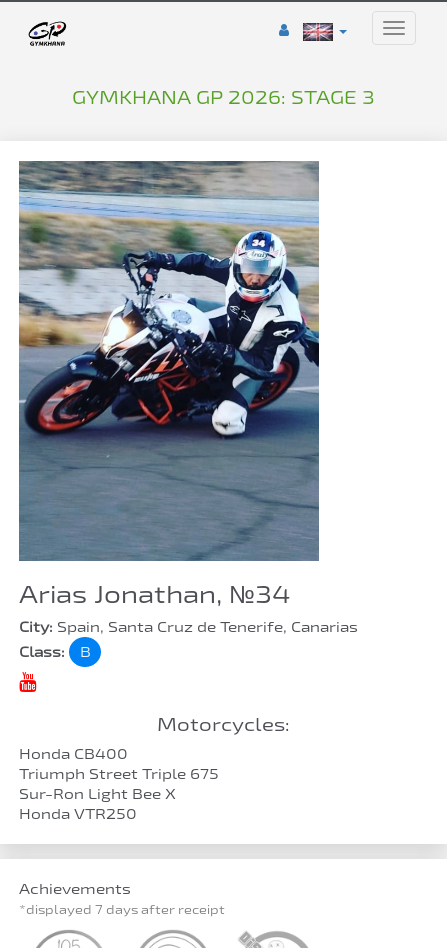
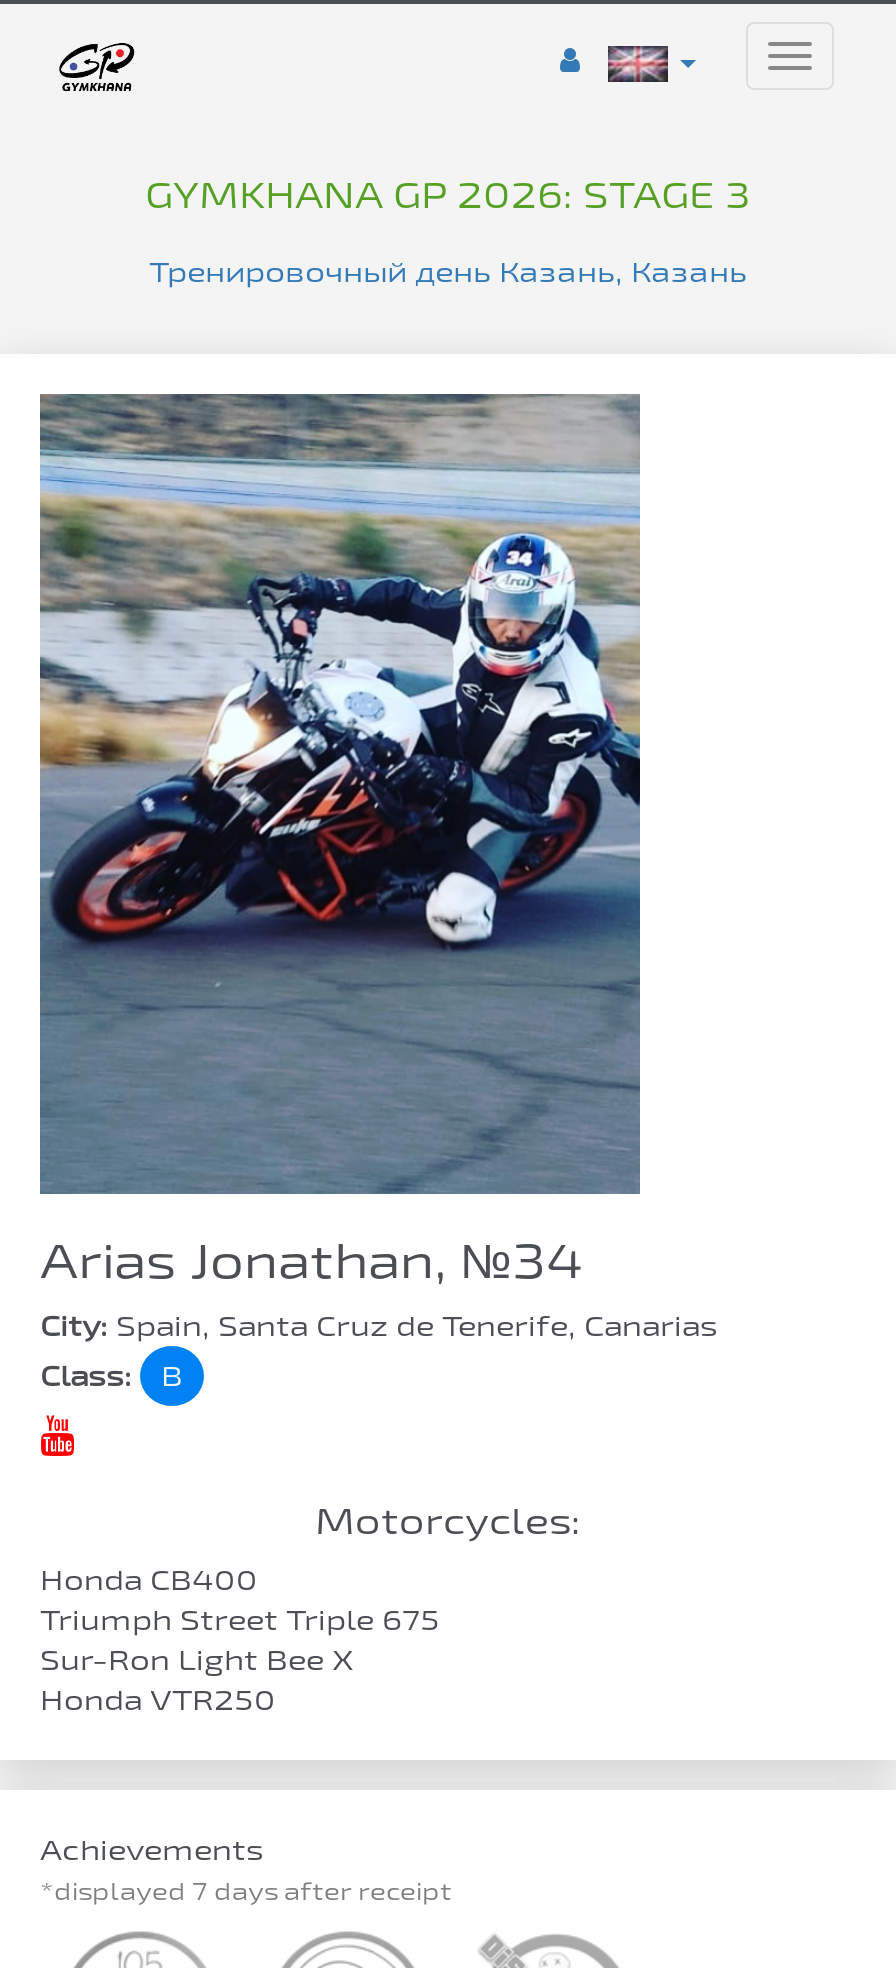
none -> [149,253,747,287] Тренировочный день Казань, Казань

